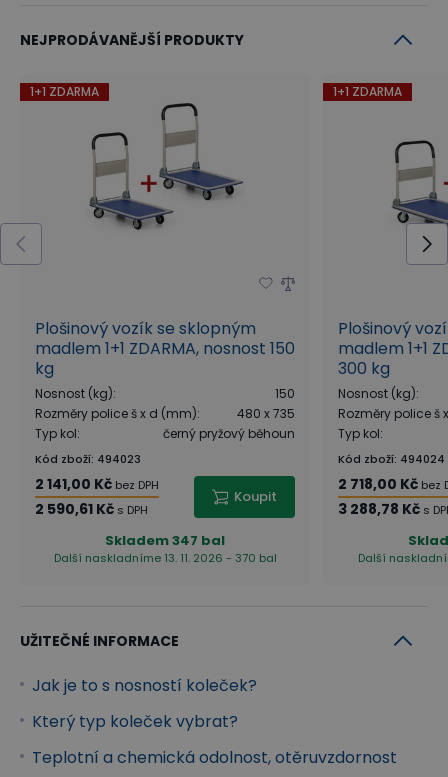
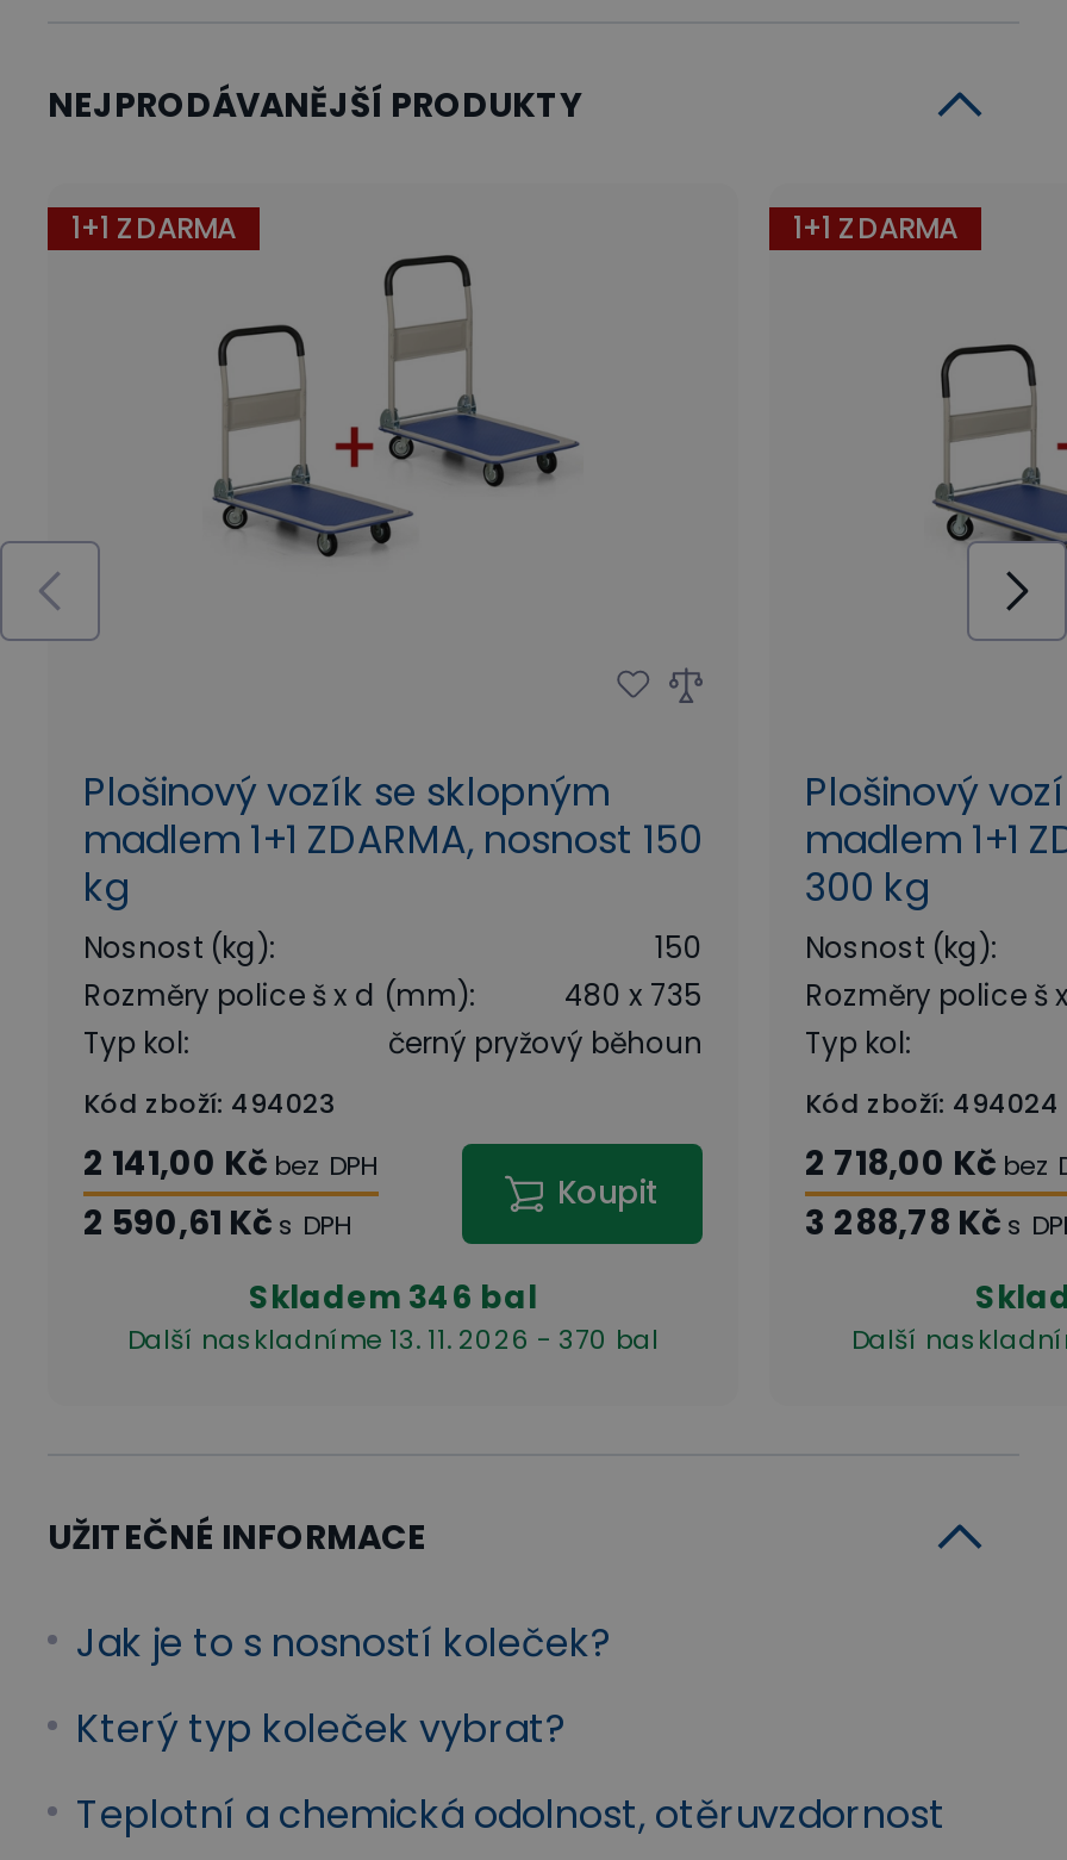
[105,531,225,550] Skladem 347 bal -> [249,1274,537,1319] Skladem 346 bal

